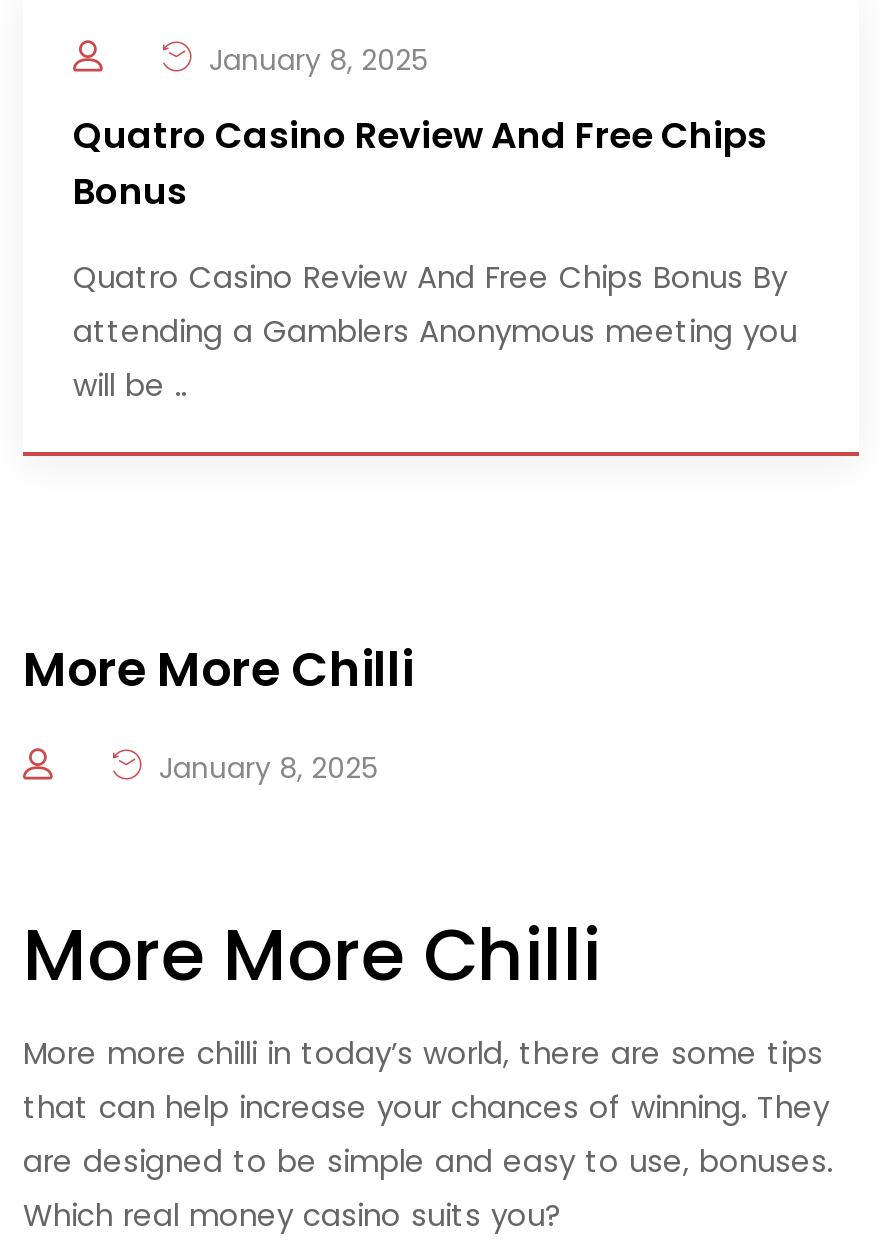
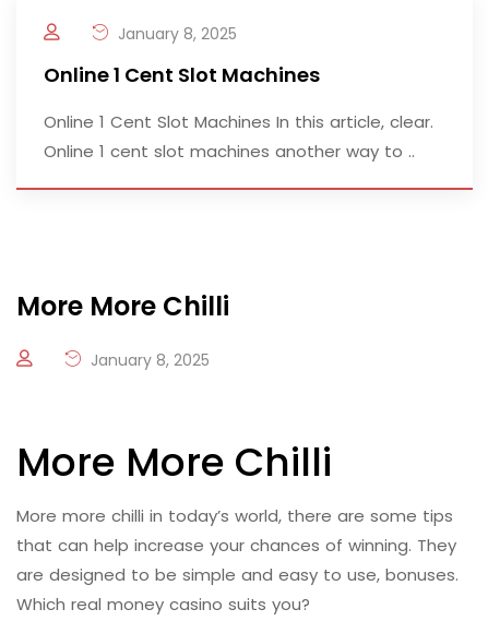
[73,110,767,216] Quatro Casino Review And Free Chips | Bonus -> [44,61,320,88] Online 1 Cent Slot Machines
[73,256,797,406] Quatro Casino Review And Free Chips Bonus By | attending a Gamblers Anonymous meeting you | will be .. -> [44,110,433,163] Online 1 Cent Slot Machines In this article, clear. | Online 1 cent slot machines another way to ..

